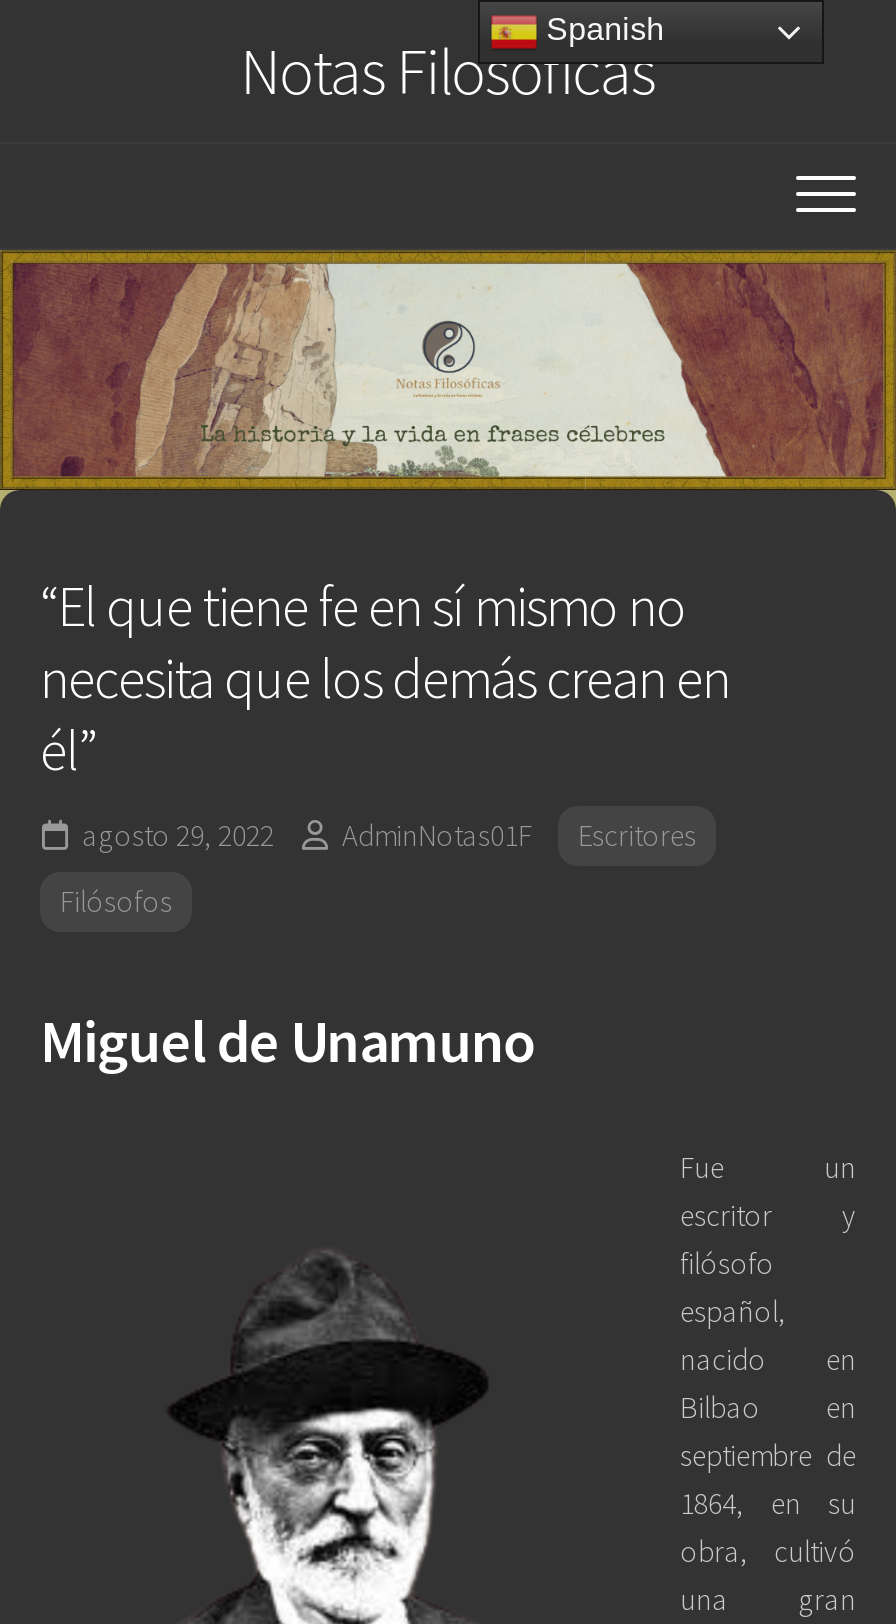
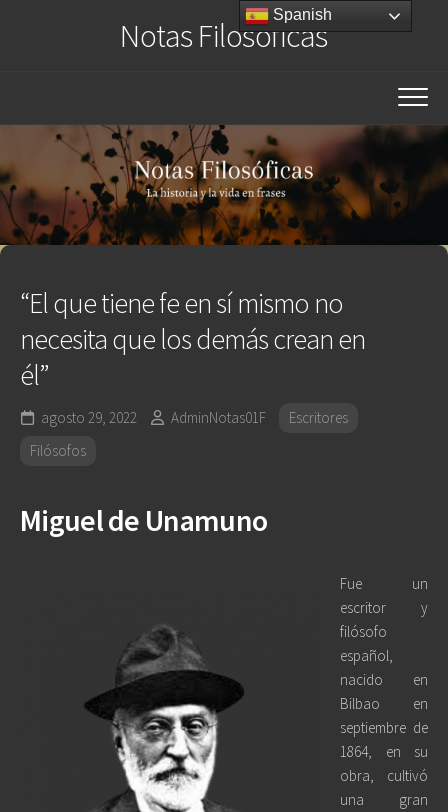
[6,250,890,490] [image] -> [3,125,445,245] [image]

